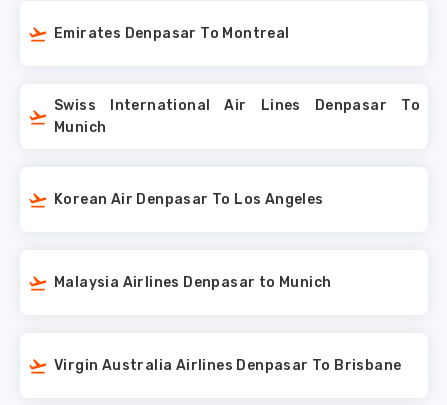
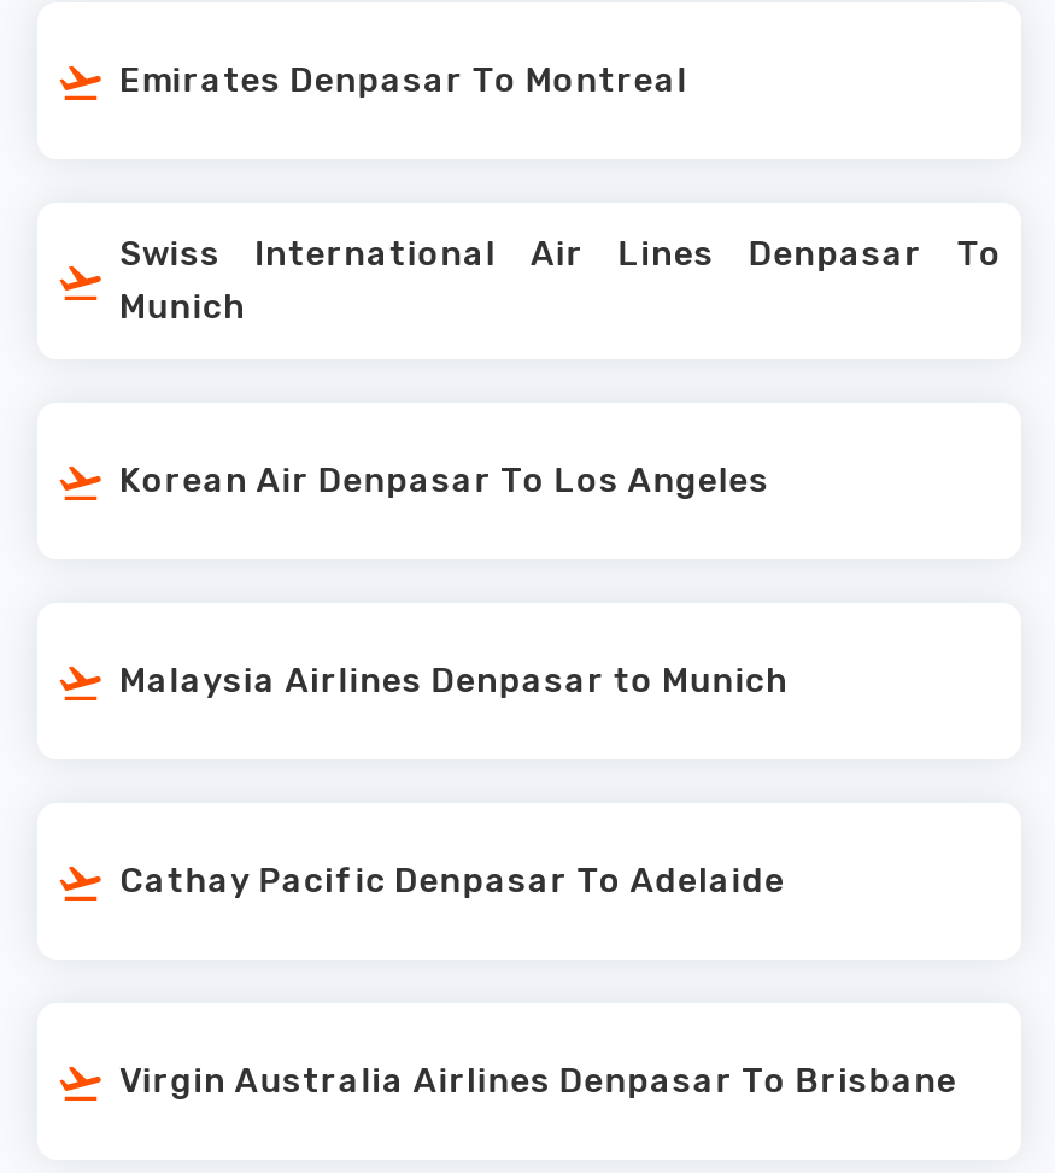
none -> [144,860,785,901] Cathay Pacific Denpasar To Adelaide

